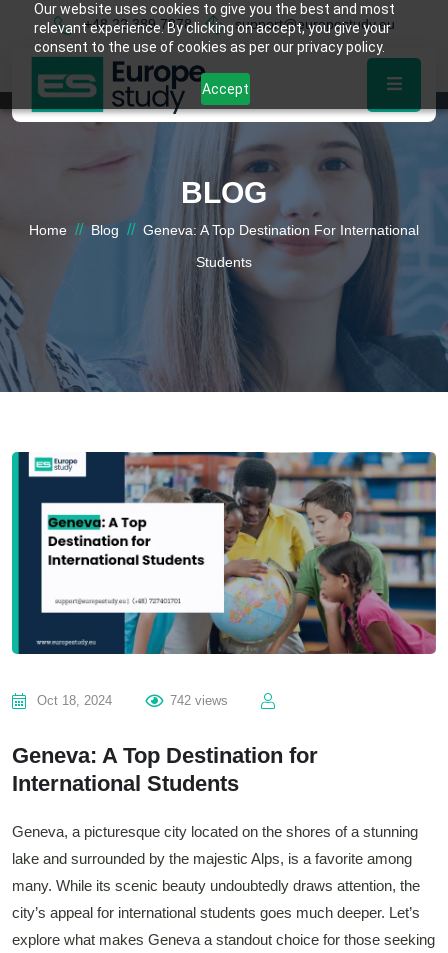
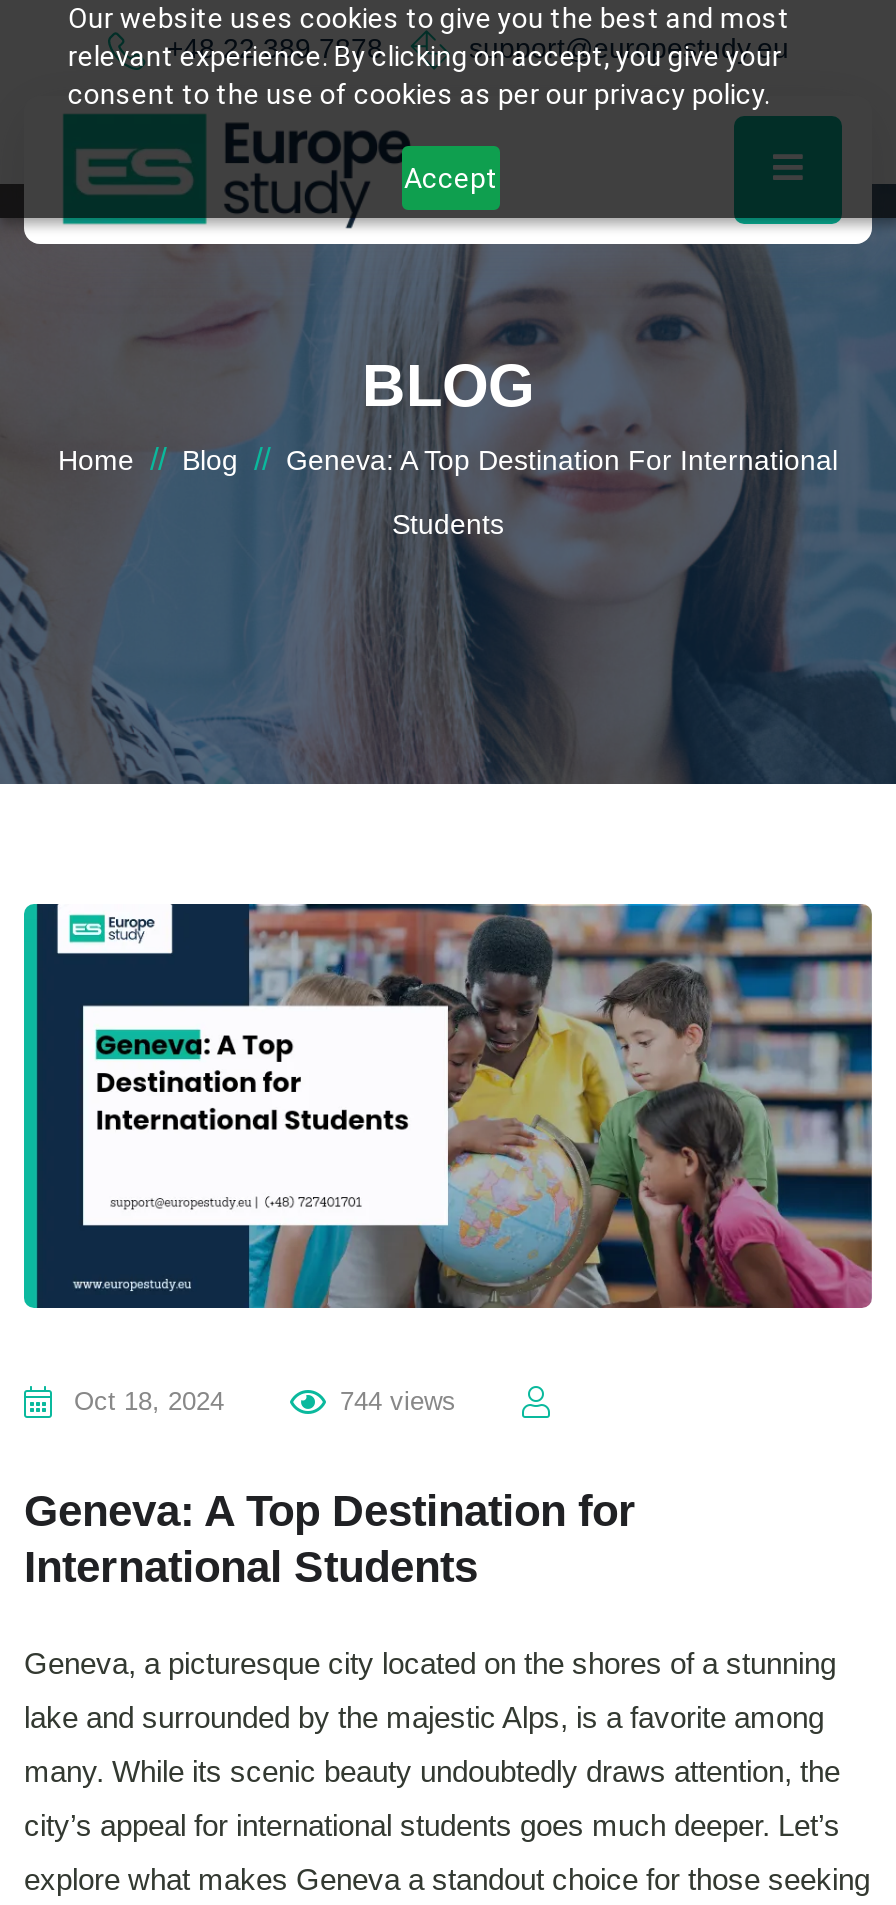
[170,693,228,708] 742 views -> [340,1385,456,1415] 744 views

